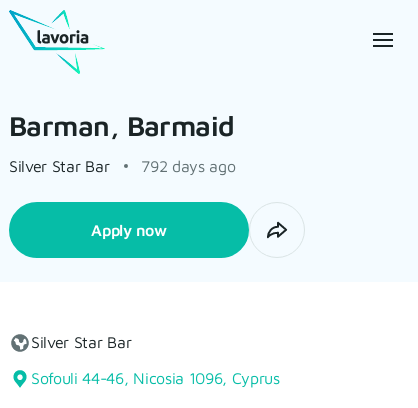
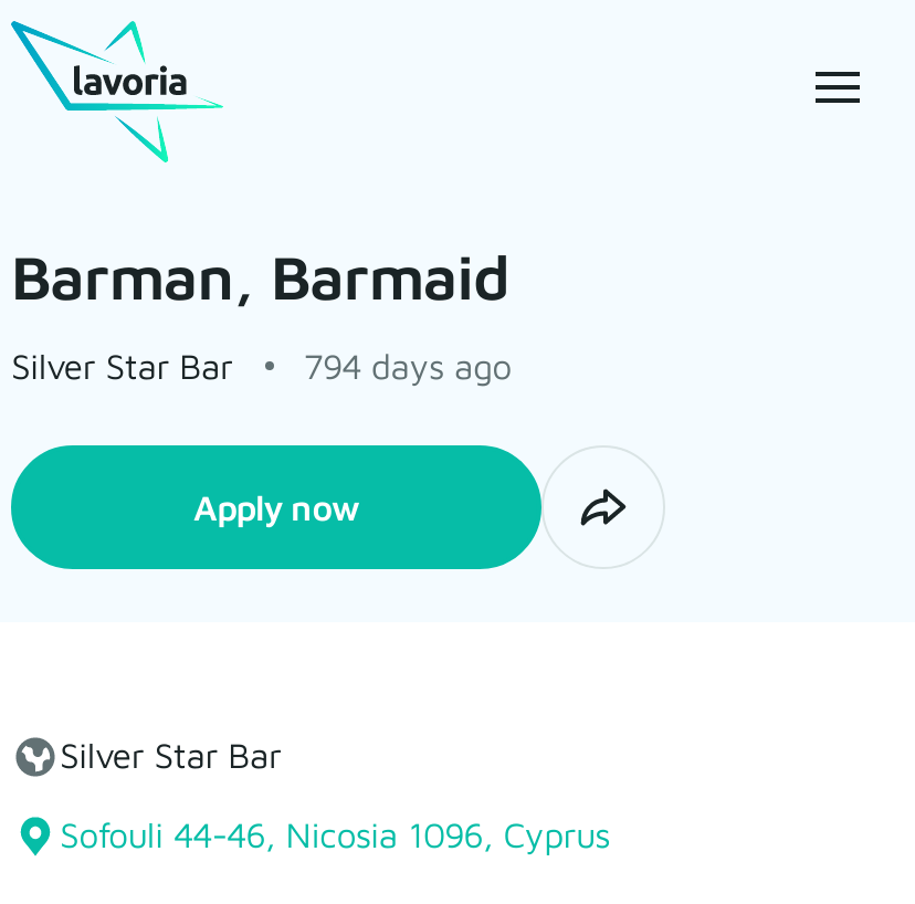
[9,157,235,175] Silver Star Bar 792 days ago -> [11,346,511,386] Silver Star Bar 794 days ago

